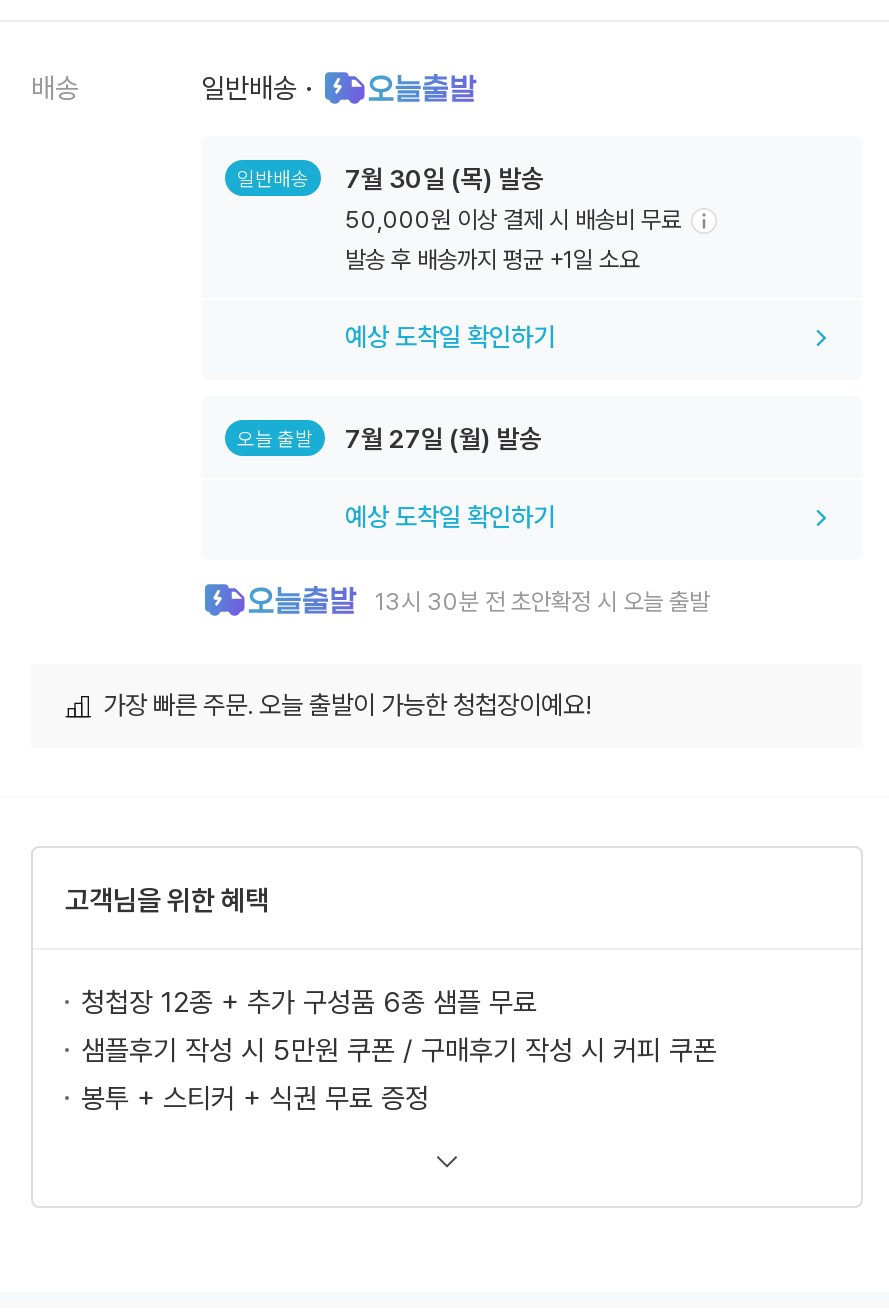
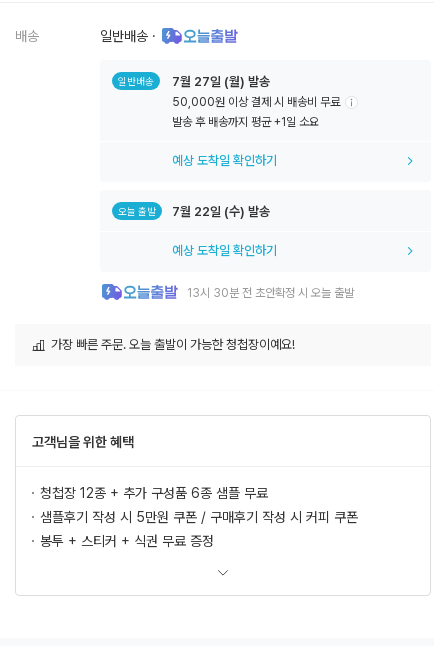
[237,164,543,194] 일반배송 7월 30일 (목) 발송 -> [118,74,270,89] 일반배송 7월 27일 (월) 발송
[237,424,541,454] 오늘 출발 7월 27일 (월) 발송 -> [118,204,270,219] 오늘 출발 7월 22일 (수) 발송

